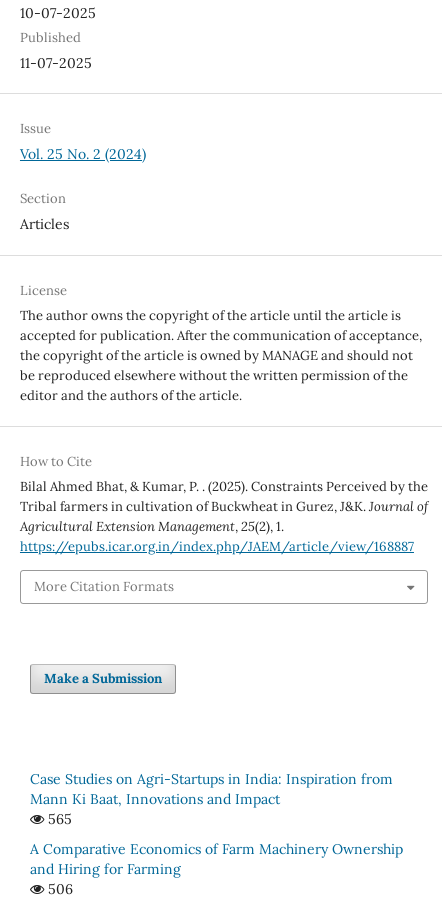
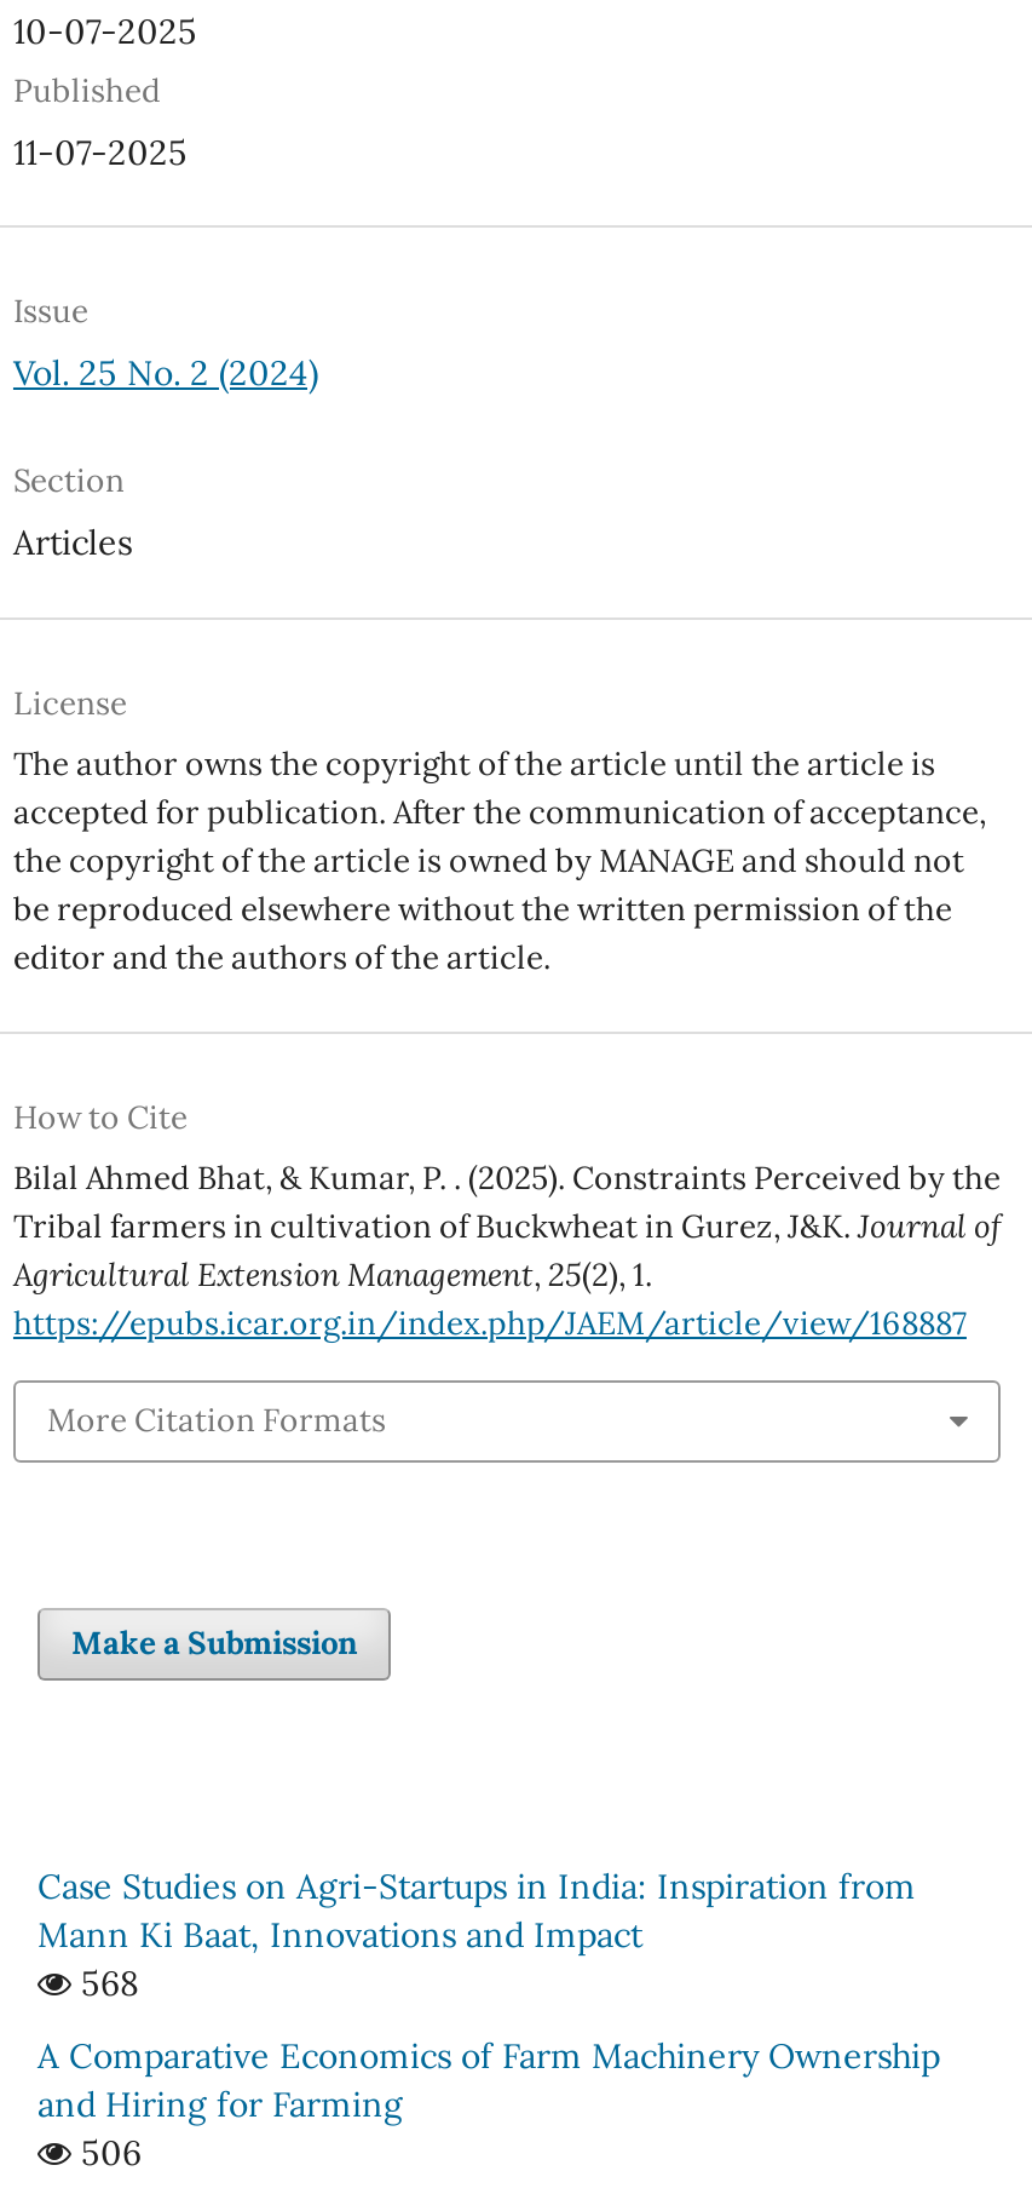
[44,810,72,828] 565 -> [71,1962,139,2005] 568

